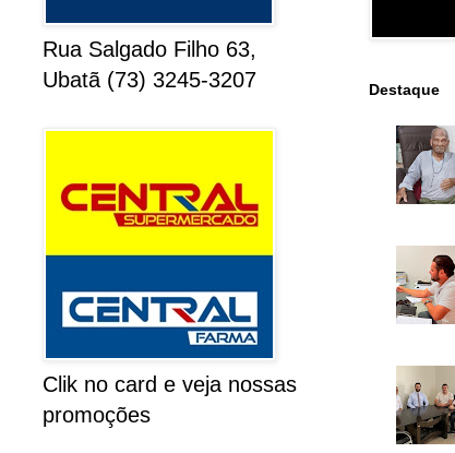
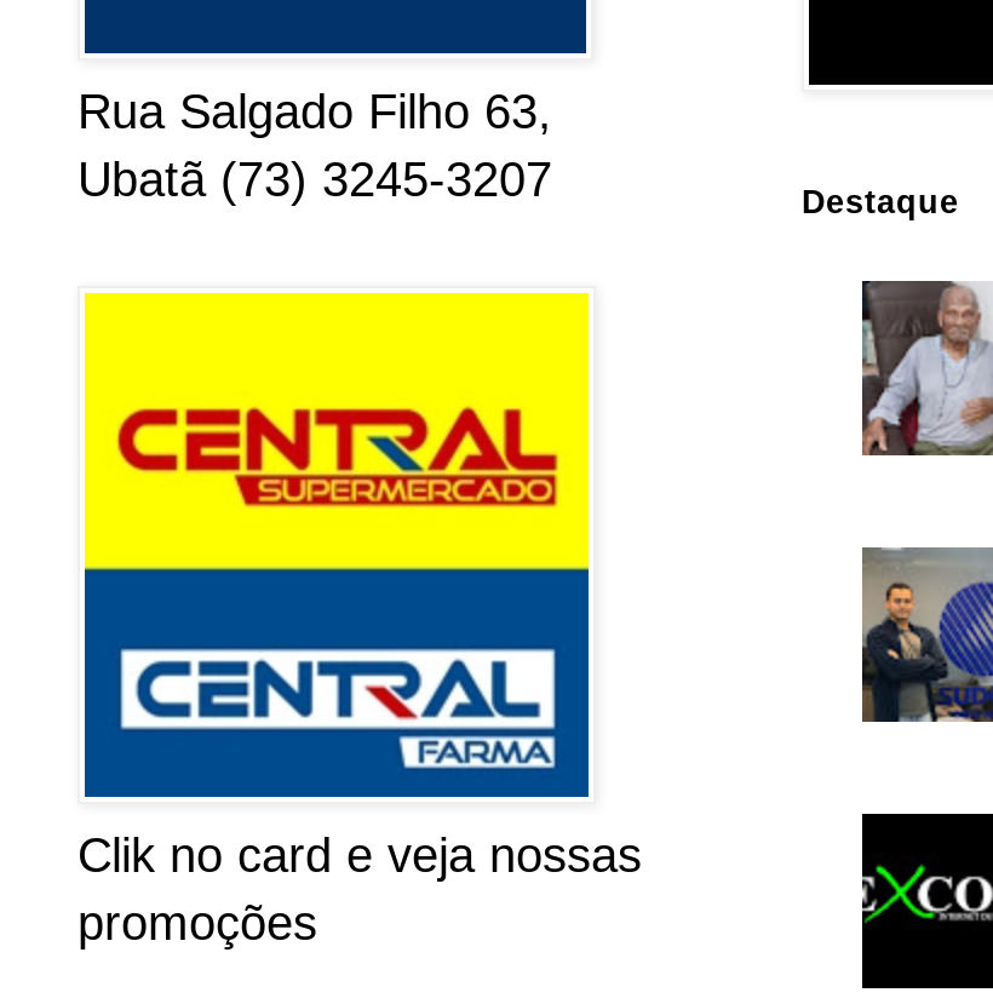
[396,247,452,324] [image] -> [860,547,986,724] [image]
[395,366,452,445] [image] -> [860,811,986,991] [image]

